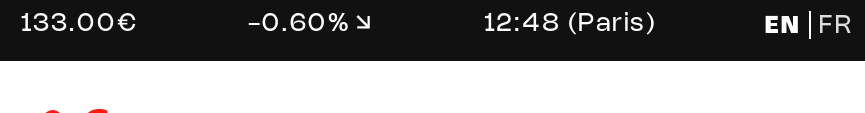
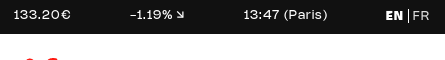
[21,13,139,35] 133.00€ -> [14,10,72,21] 133.20€
[248,13,352,35] -0.60% -> [130,10,174,21] -1.19%
[484,13,656,35] 12:48 (Paris) -> [244,10,328,21] 13:47 (Paris)

